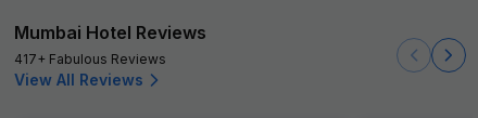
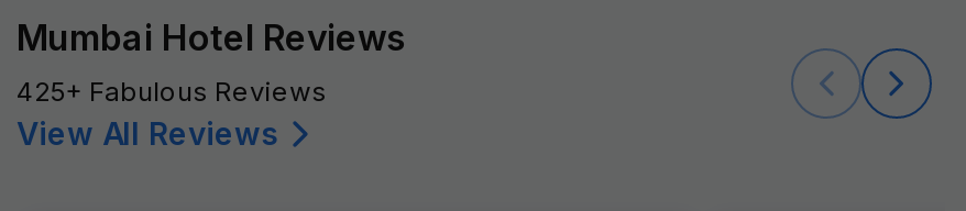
[14,50,166,67] 417+ Fabulous Reviews -> [17,74,327,107] 425+ Fabulous Reviews

